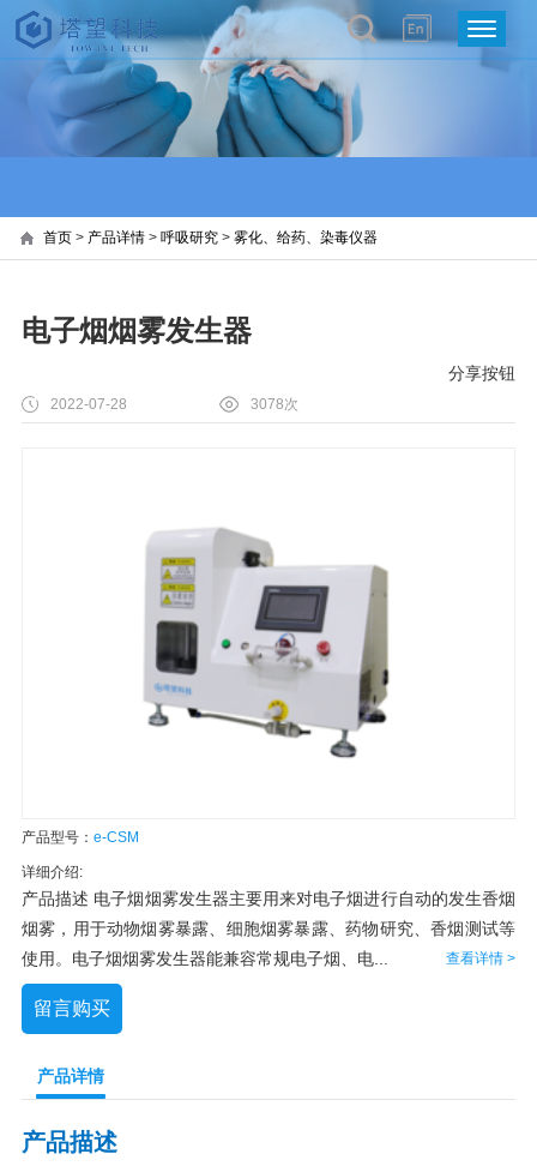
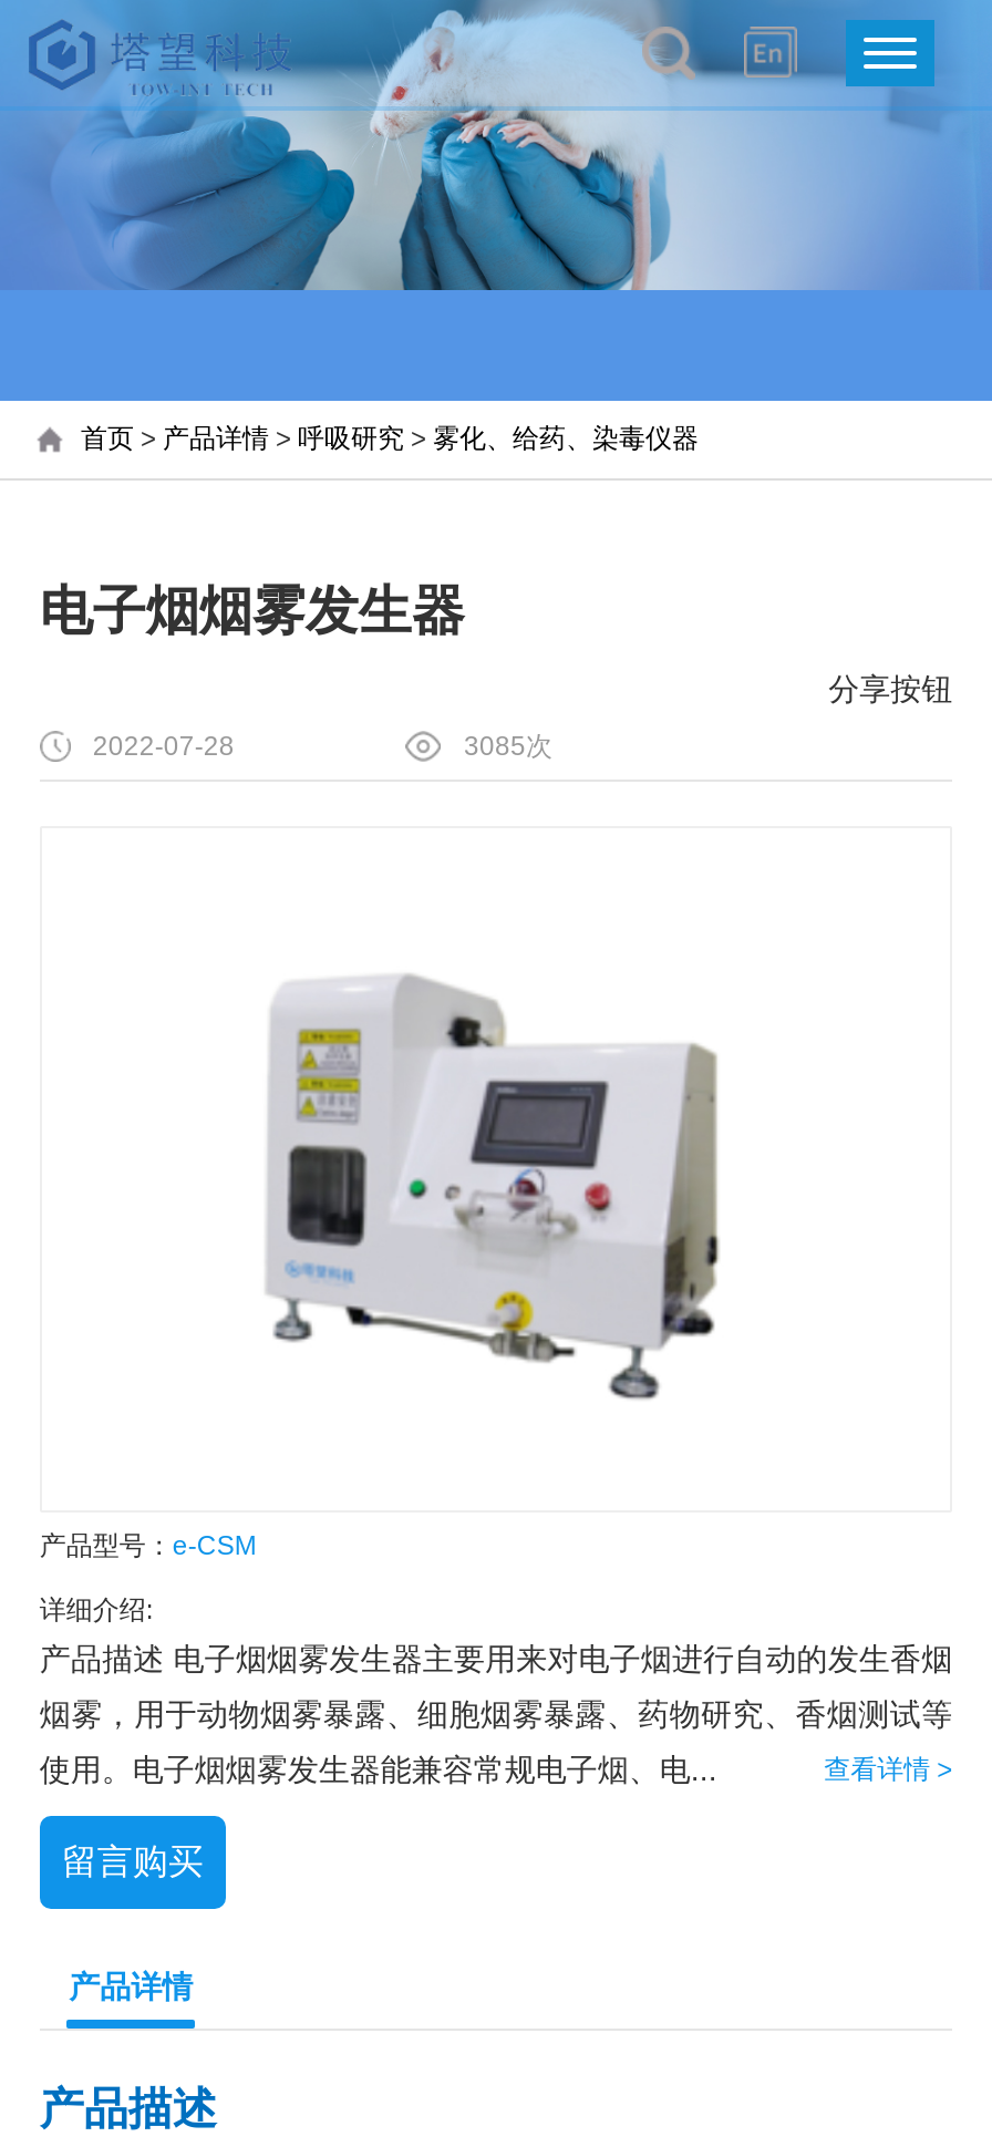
[251,396,299,413] 3078次 -> [464,732,552,763] 3085次

